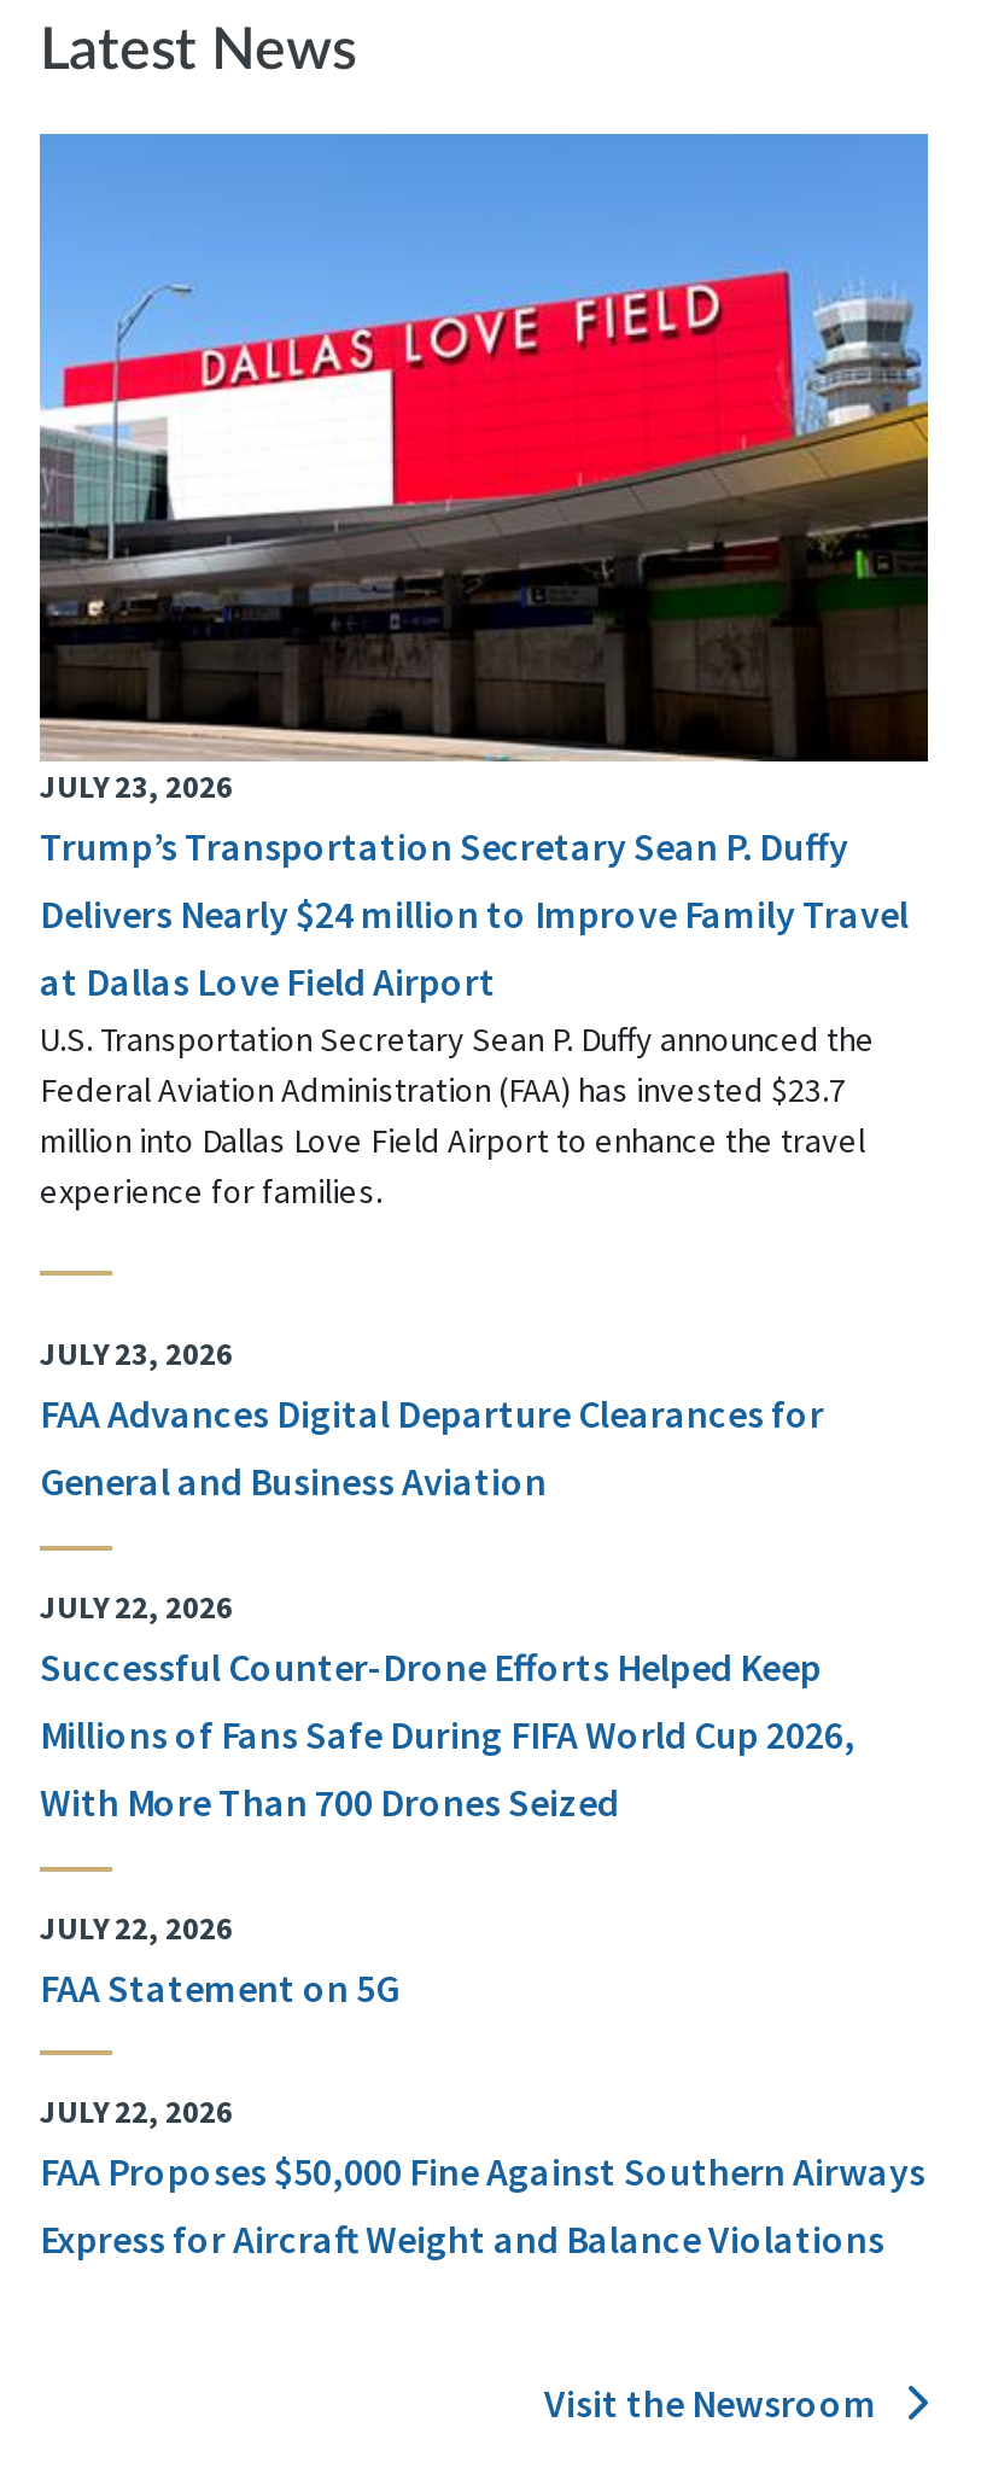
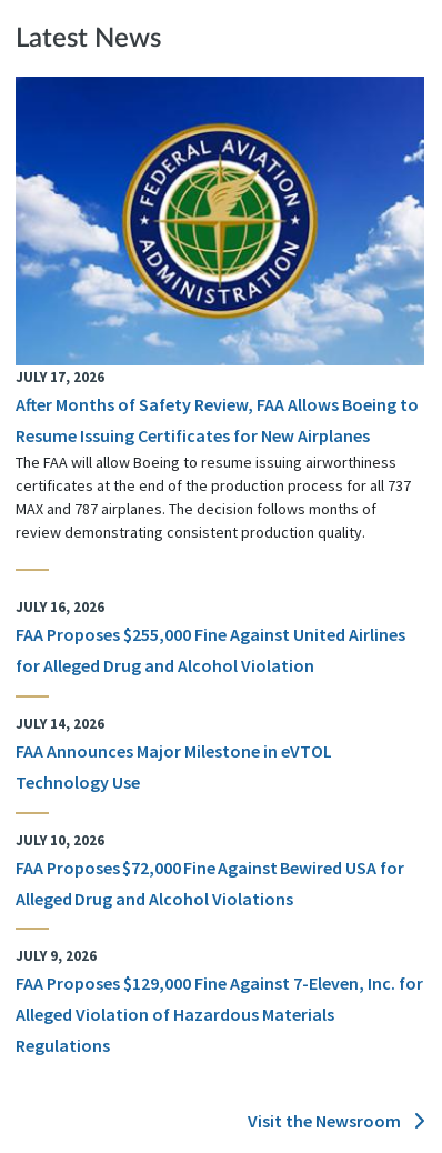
[37,132,930,1212] [image] | JULY 23, 2026 | Trump’s Transportation Secretary Sean P. Duffy | Delivers Nearly $24 million to Improve Family Travel | at Dallas Love Field Airport | U.S. Transportation Secretary Sean P. Duffy announced the | Federal Aviation Administration (FAA) has invested $23.7 | million into Dallas Love Field Airport to enhance the travel | experience for families. -> [14,76,425,542] [image] | JULY 17, 2026 | After Months of Safety Review, FAA Allows Boeing to | Resume Issuing Certificates for New Airplanes | The FAA will allow Boeing to resume issuing airworthiness | certificates at the end of the production process for all 737 | MAX and 787 airplanes. The decision follows months of | review demonstrating consistent production quality.
[40,1334,824,1506] JULY 23, 2026 | FAA Advances Digital Departure Clearances for | General and Business Aviation -> [16,598,405,677] JULY 16, 2026 | FAA Proposes $255,000 Fine Against United Airlines | for Alleged Drug and Alcohol Violation
[40,1587,856,1826] JULY 22, 2026 | Successful Counter-Drone Efforts Helped Keep | Millions of Fans Safe During FIFA World Cup 2026, | With More Than 700 Drones Seized -> [16,714,332,793] JULY 14, 2026 | FAA Announces Major Milestone in eVTOL | Technology Use
[40,1907,399,2011] JULY 22, 2026 | FAA Statement on 5G -> [16,830,404,909] JULY 10, 2026 | FAA Proposes $72,000 Fine Against Bewired USA for | Alleged Drug and Alcohol Violations
[40,2092,925,2263] JULY 22, 2026 | FAA Proposes $50,000 Fine Against Southern Airways | Express for Aircraft Weight and Balance Violations -> [16,947,423,1057] JULY 9, 2026 | FAA Proposes $129,000 Fine Against 7-Eleven, Inc. for | Alleged Violation of Hazardous Materials | Regulations

